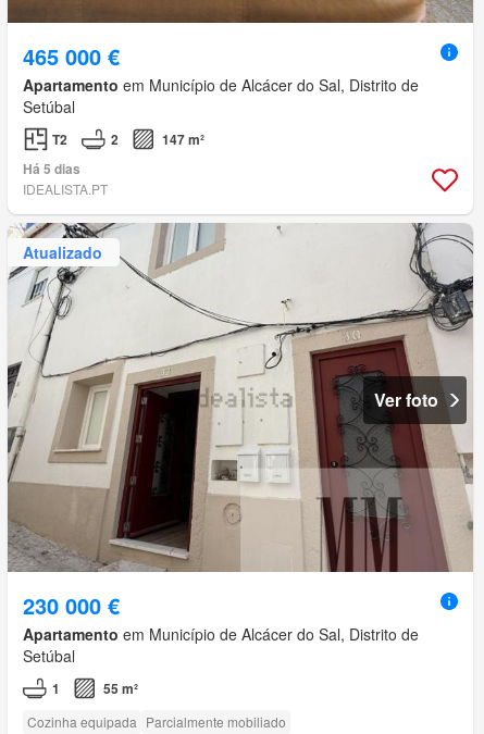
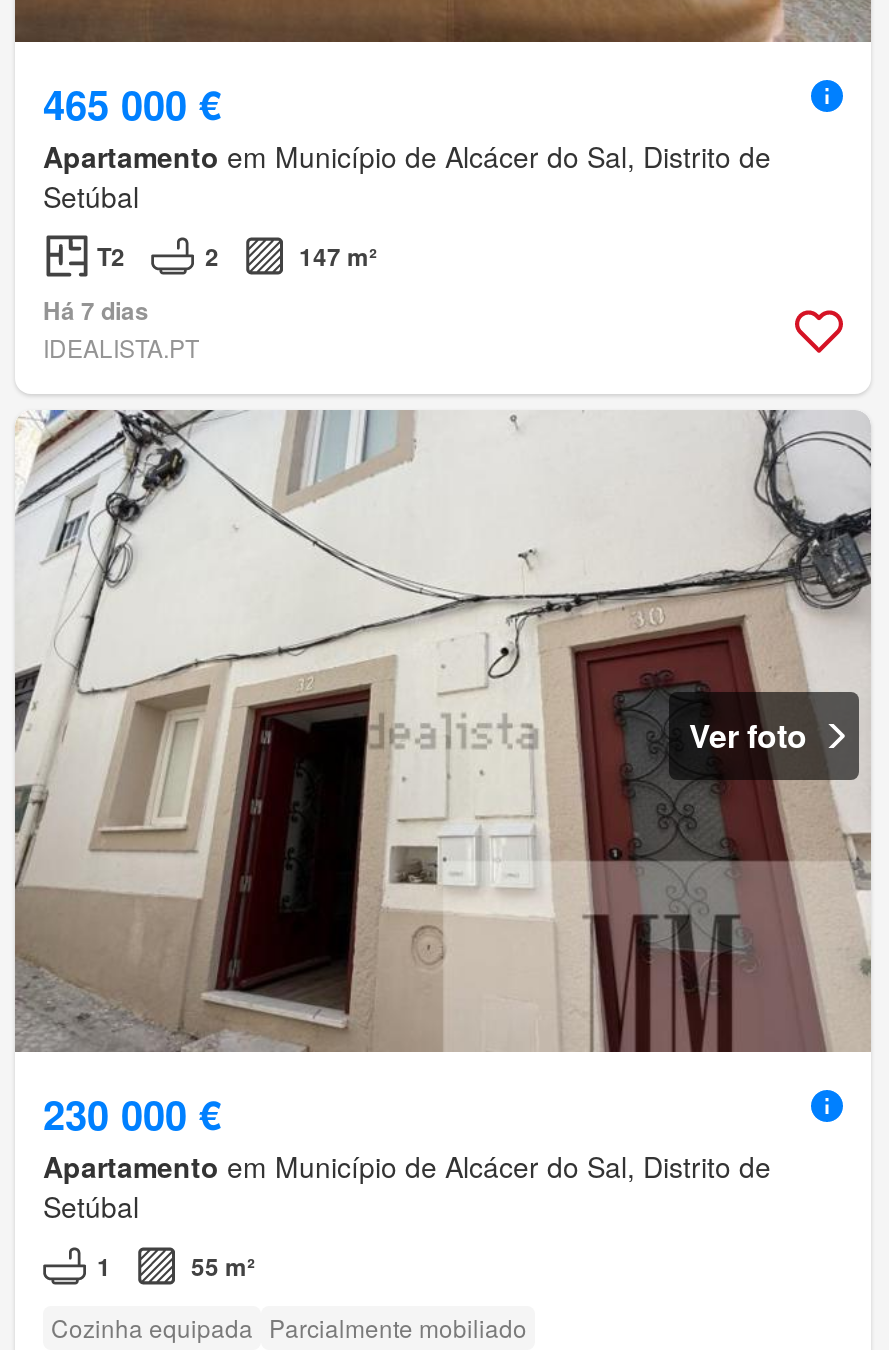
[23,159,80,179] Há 5 dias -> [43,293,149,329] Há 7 dias
[23,241,102,263] Atualizado -> none

